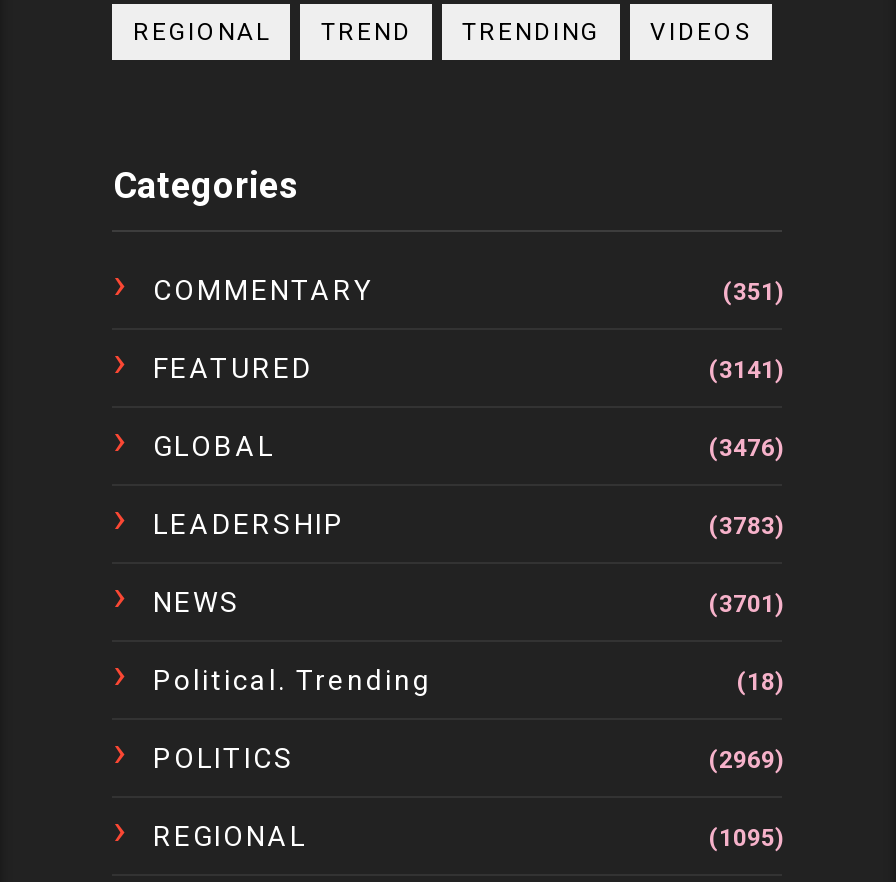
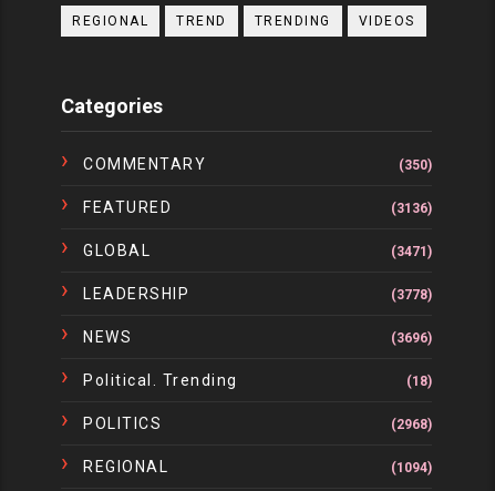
[723,279,783,307] (351) -> [399,158,432,173] (350)
[709,357,783,385] (3141) -> [391,201,432,217] (3136)
[709,435,783,463] (3476) -> [391,244,432,260] (3471)
[709,513,783,541] (3783) -> [391,288,432,303] (3778)
[709,591,783,619] (3701) -> [391,331,432,346] (3696)
[709,747,783,775] (2969) -> [391,417,432,433] (2968)
[709,825,783,853] (1095) -> [391,460,432,476] (1094)

